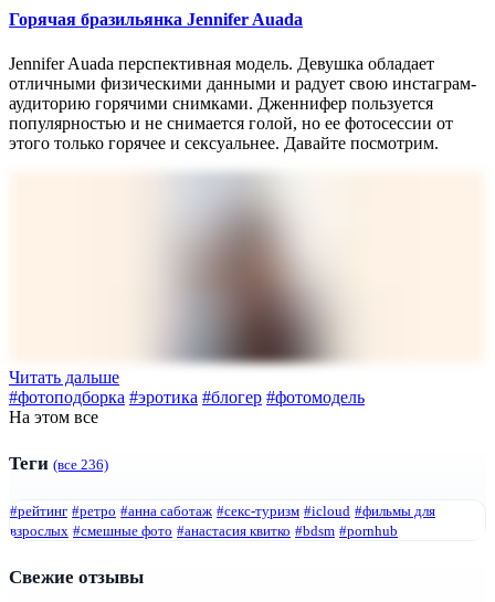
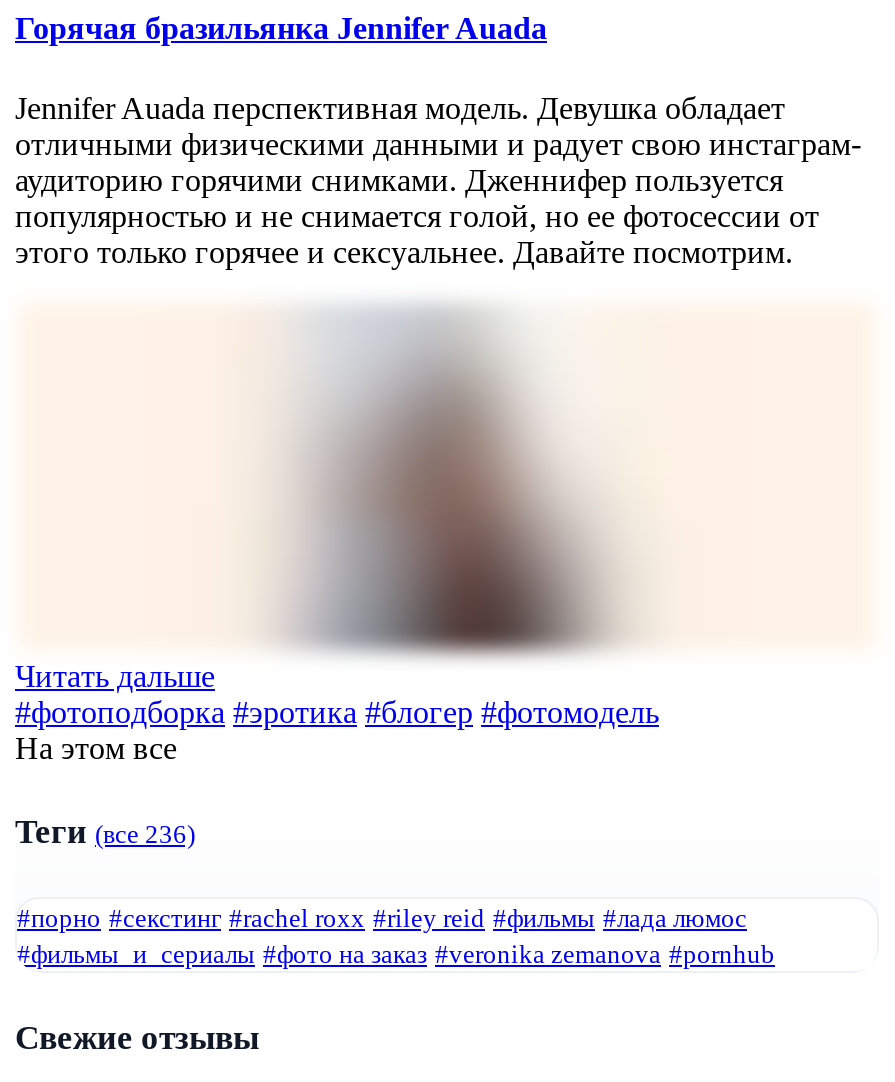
[10,503,435,539] #рейтинг #ретро #анна саботаж #секс-туризм #icloud #фильмы для | взрослых #смешные фото #анастасия квитко #bdsm #pornhub -> [17,903,775,969] #порно #секстинг #rachel roxx #riley reid #фильмы #лада люмос | #фильмы_и_сериалы #фото на заказ #veronika zemanova #pornhub

